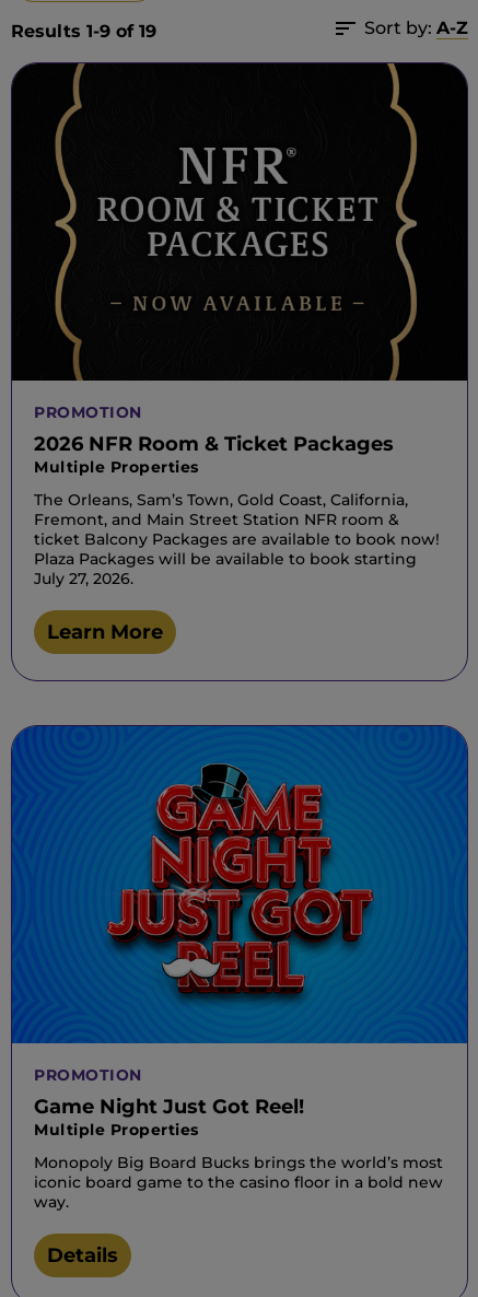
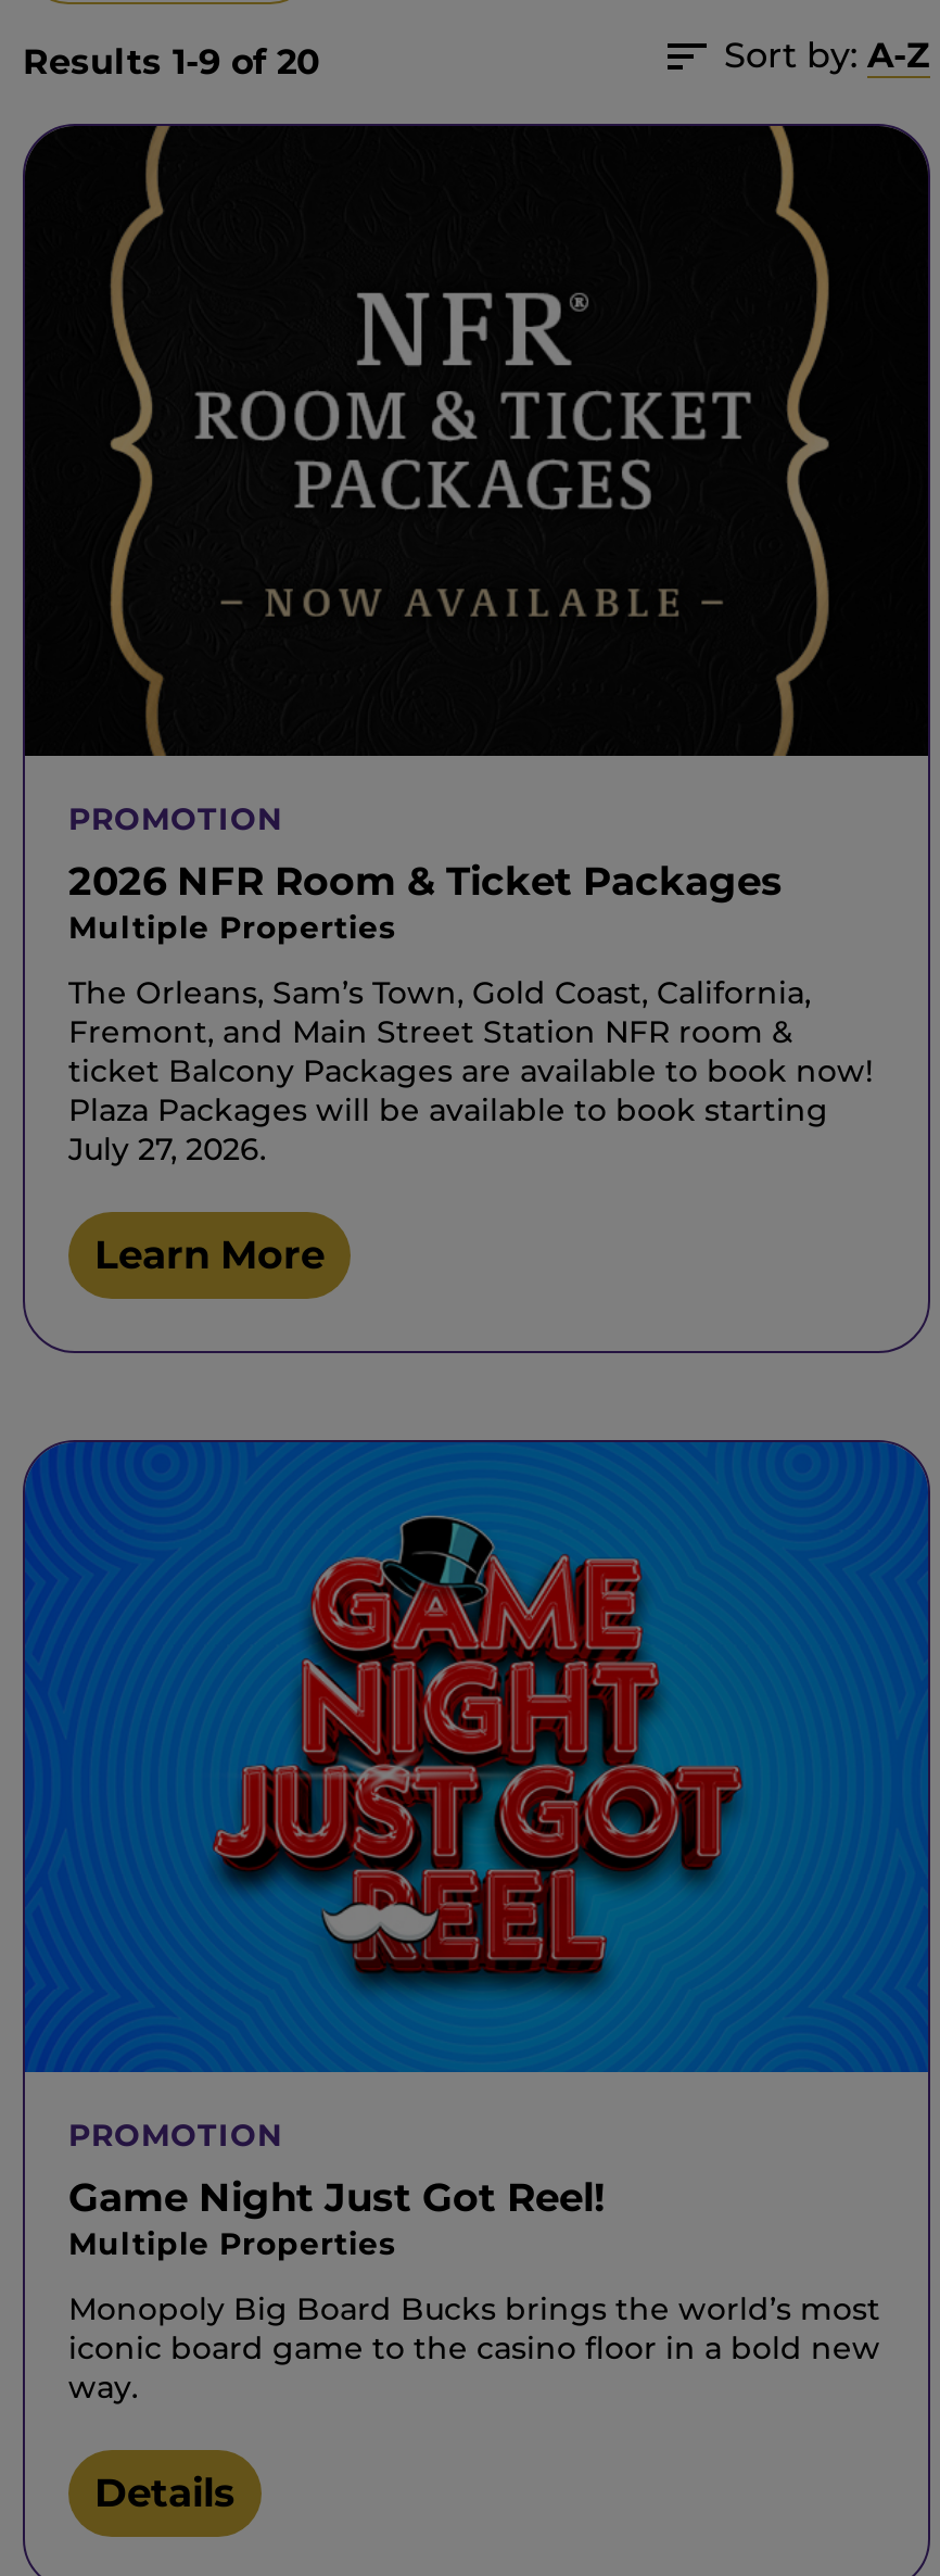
[11,21,156,42] Results 1-9 of 19 -> [23,41,320,83] Results 1-9 of 20

